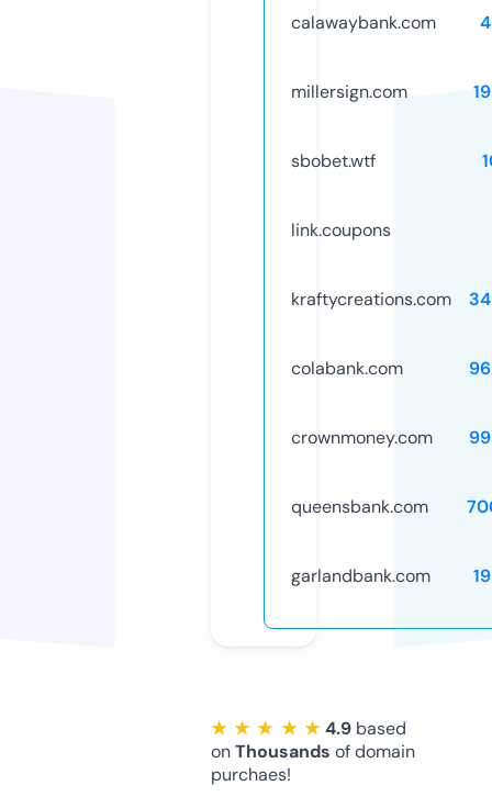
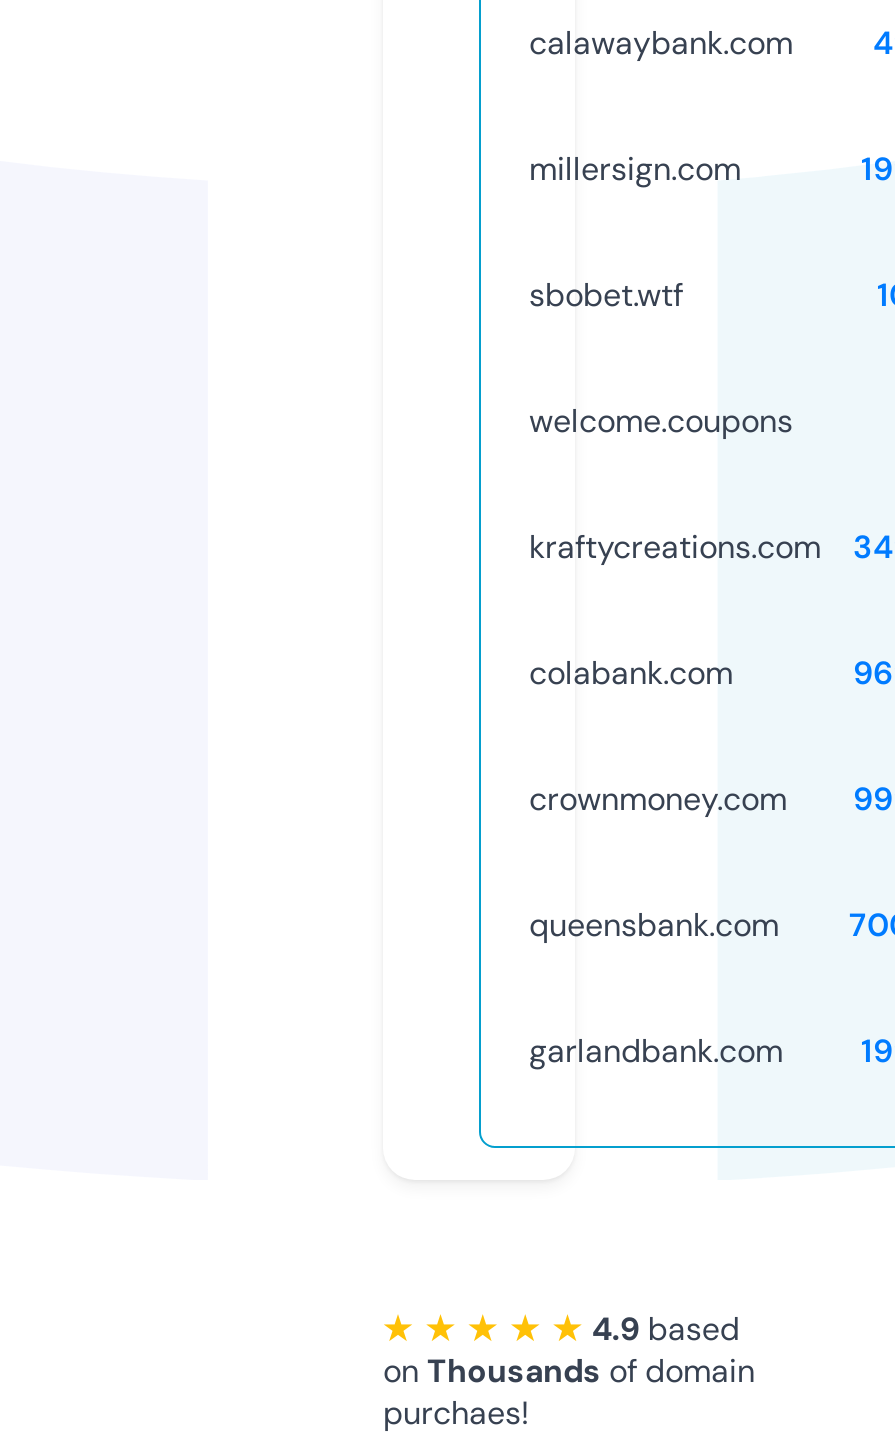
[291,218,391,241] link.coupons -> [529,400,793,442] welcome.coupons

